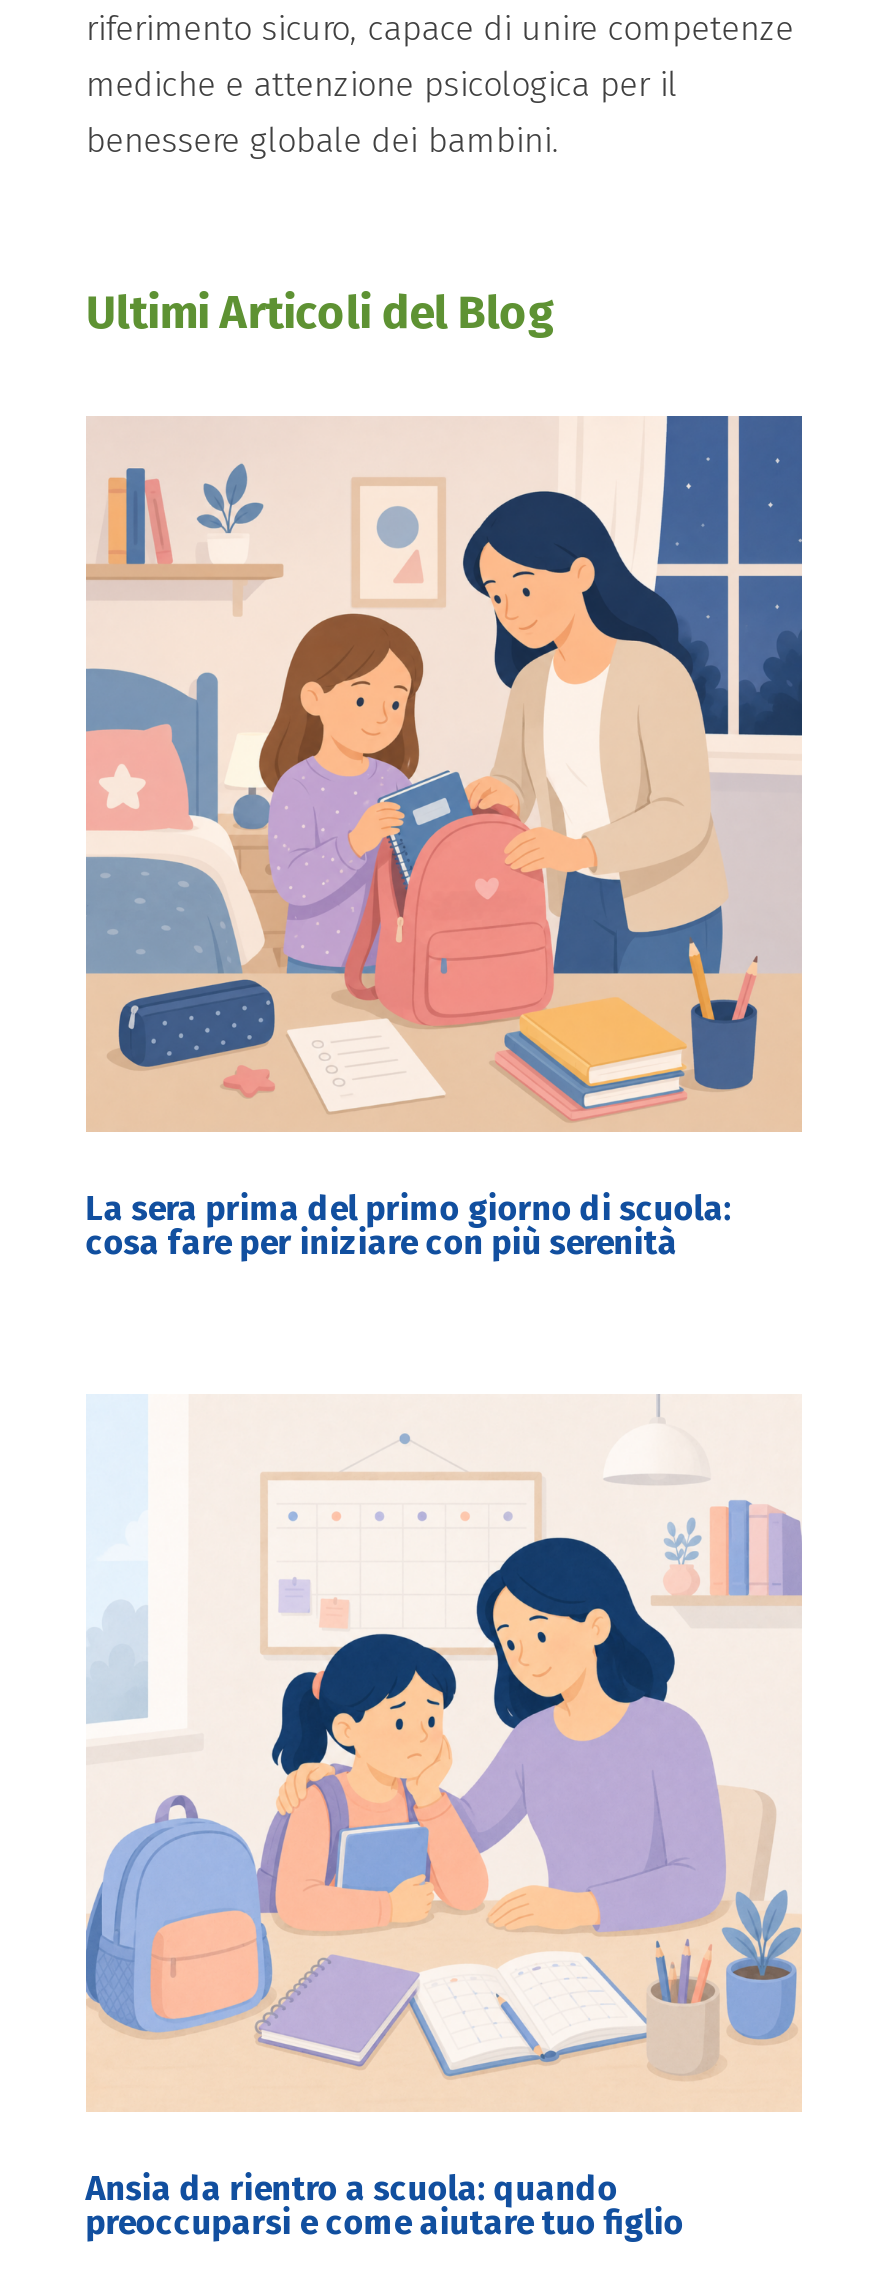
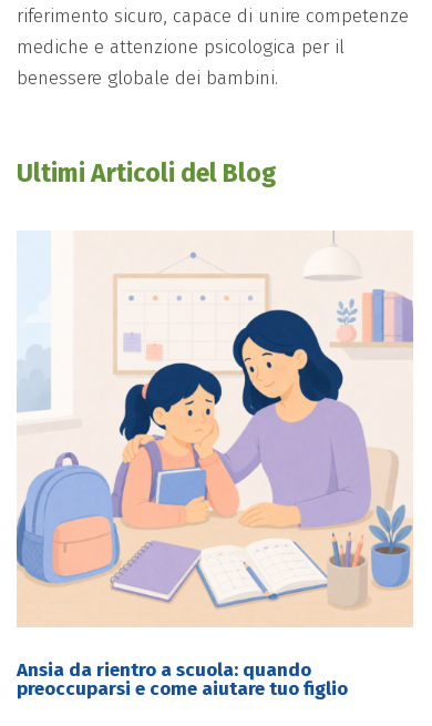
[84,414,804,1264] [image] | La sera prima del primo giorno di scuola: | cosa fare per iniziare con più serenità -> none

